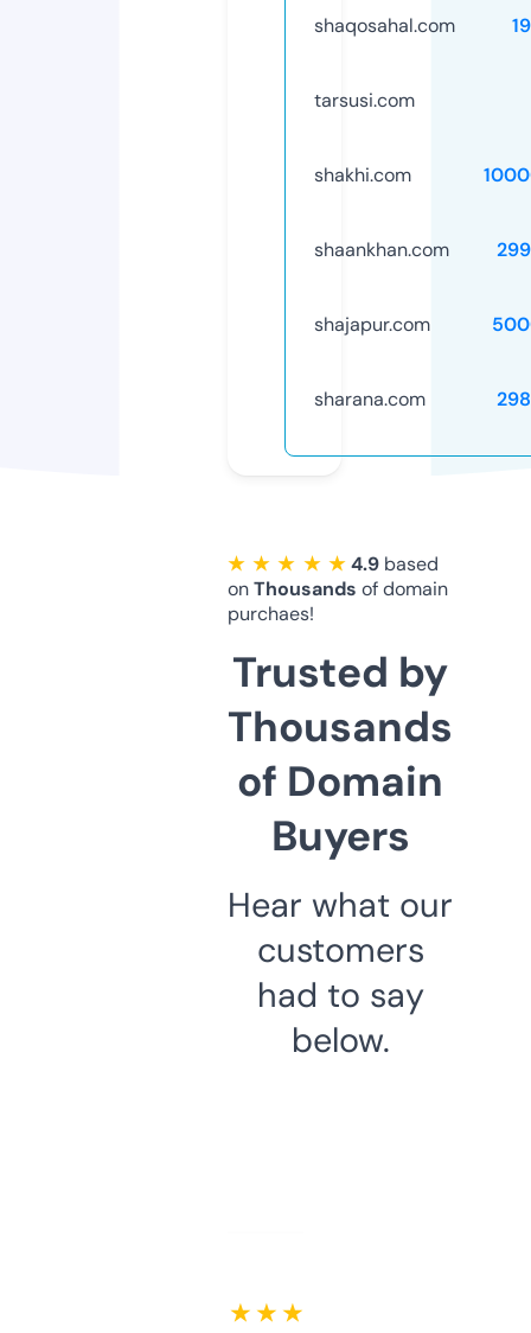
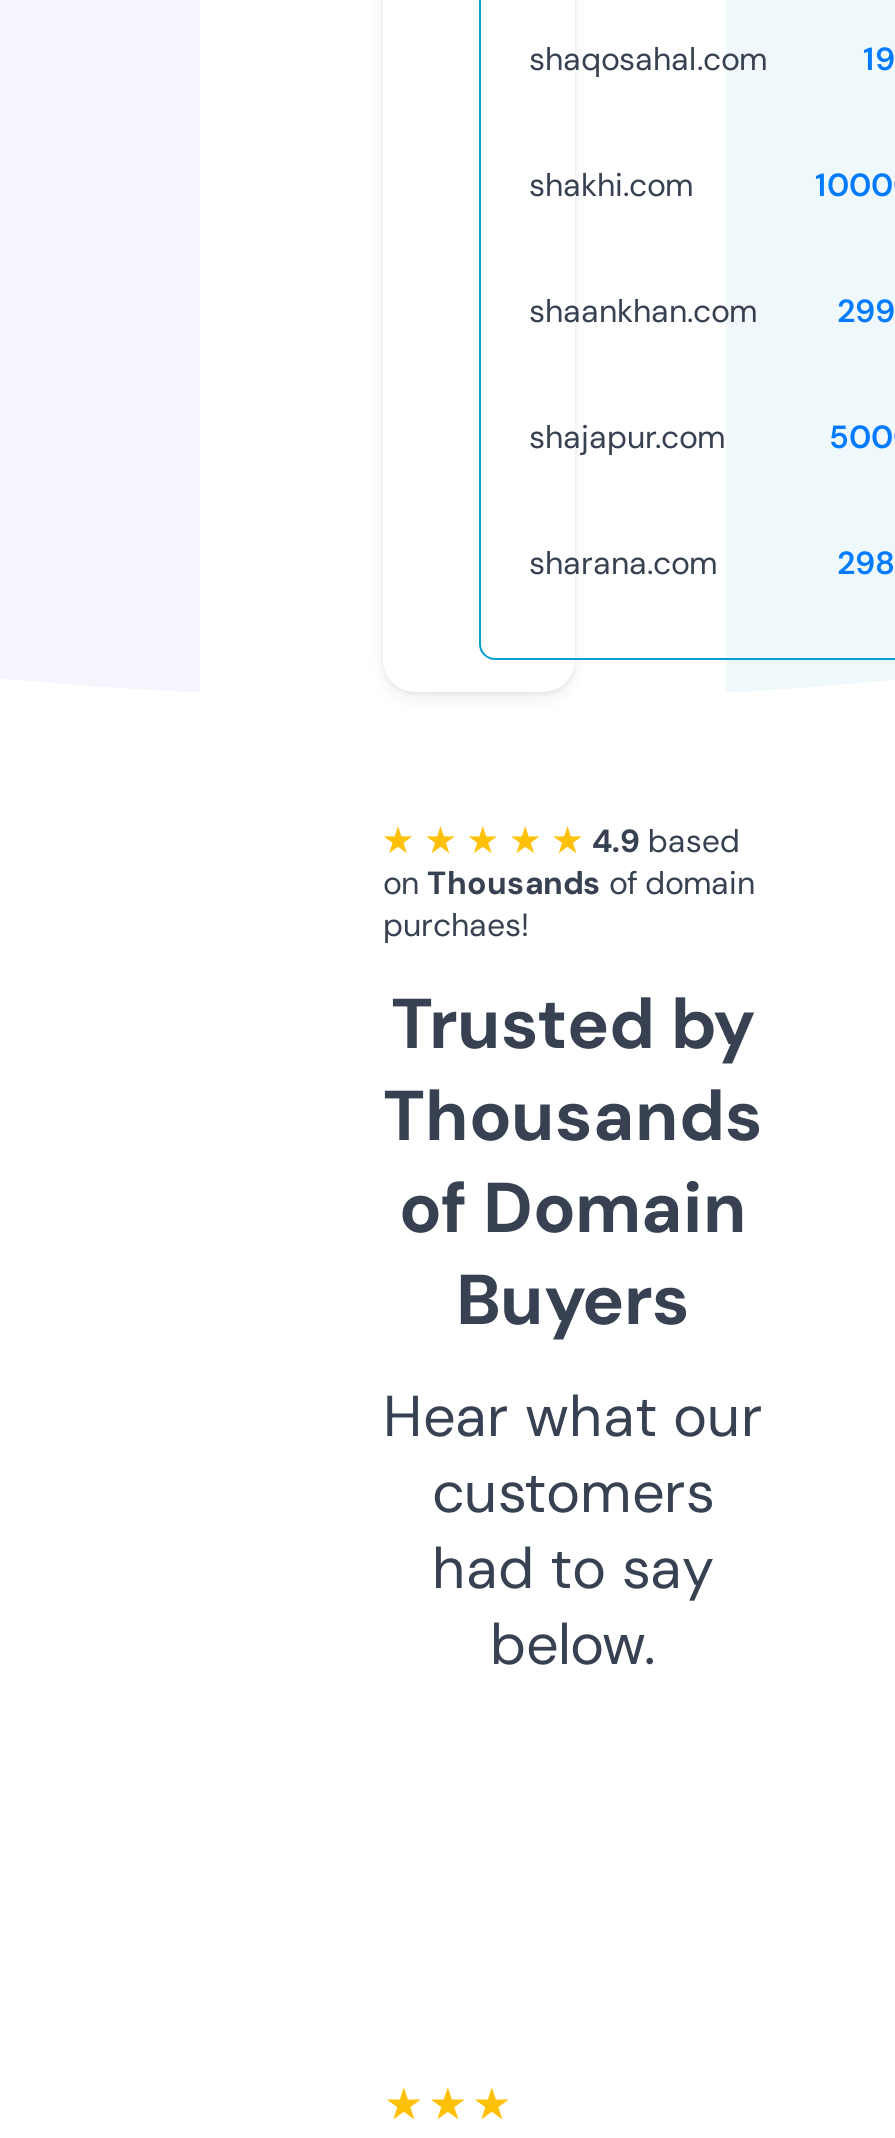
[314,88,415,112] tarsusi.com -> none

